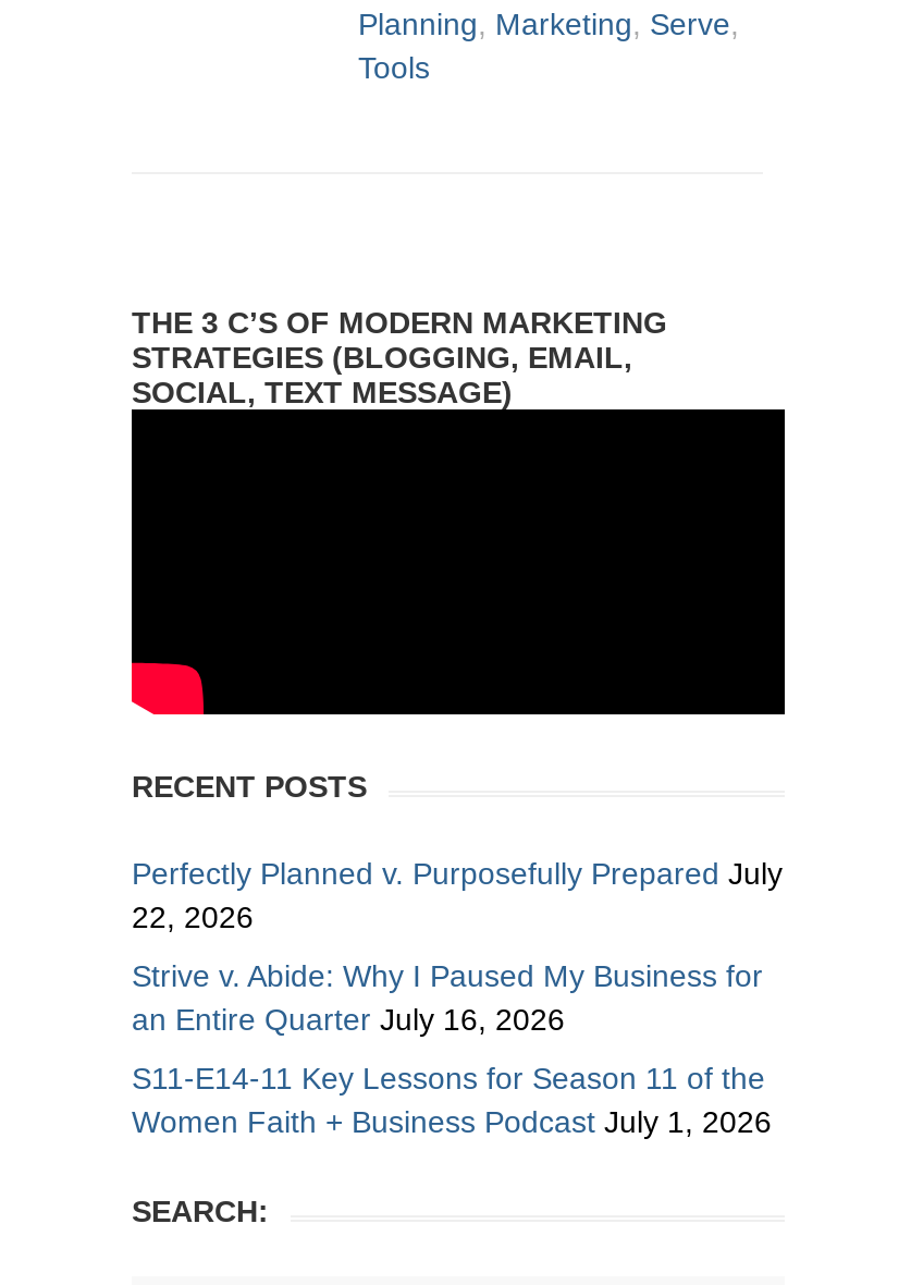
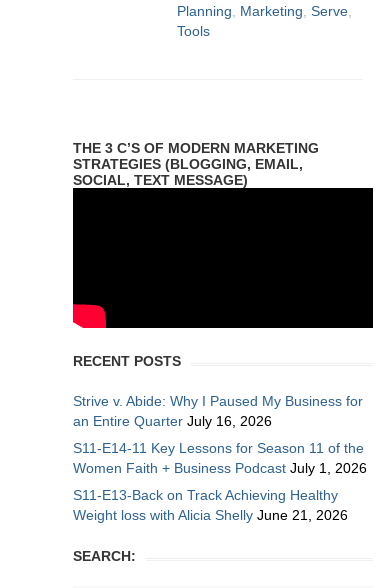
[132,856,783,934] Perfectly Planned v. Purposefully Prepared July | 22, 2026 -> none
moved [132,958,772,1139] -> [73,393,367,476]: Strive v. Abide: Why I Paused My Business for | an Entire Quarter July 16, 2026 | S11-E14-11 Key Lessons for Season 11 of the | Women Faith + Business Podcast July 1, 2026
none -> [73,487,348,523] S11-E13-Back on Track Achieving Healthy | Weight loss with Alicia Shelly June 21, 2026

